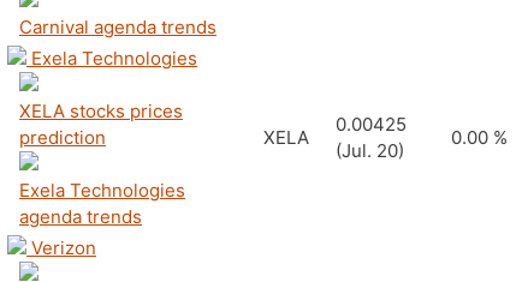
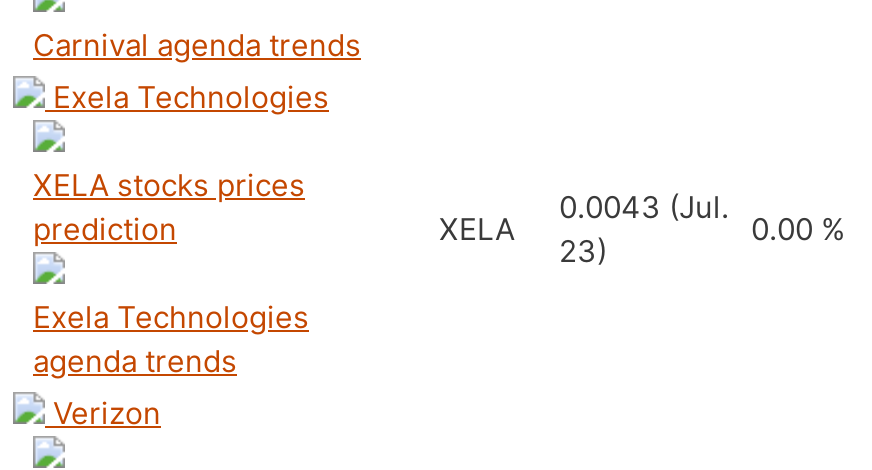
[336,113,407,162] 0.00425 | (Jul. 20) -> [559,189,729,271] 0.0043 (Jul. | 23)

